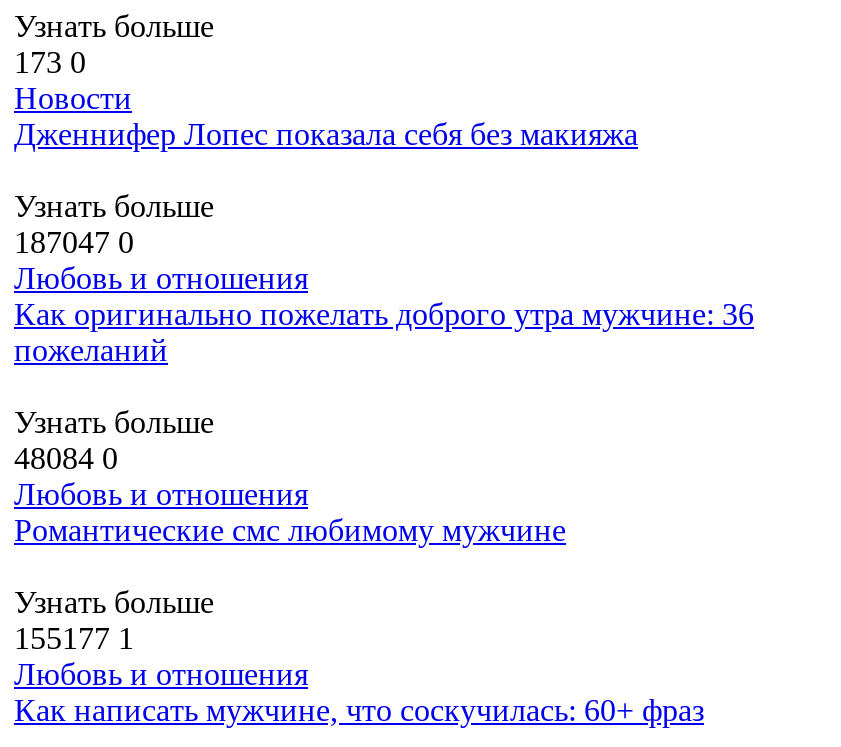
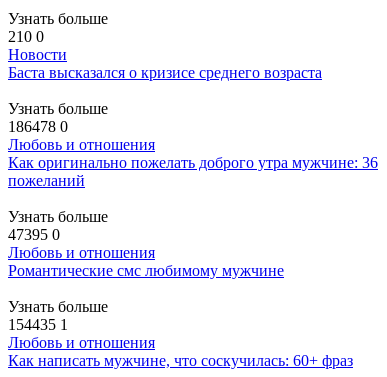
[14,45,86,79] 173 0 -> [8,28,44,45] 210 0
[14,117,638,151] Дженнифер Лопес показала себя без макияжа -> [8,64,322,81] Баста высказался о кризисе среднего возраста
[14,225,134,259] 187047 0 -> [8,118,68,135] 186478 0
[14,441,118,475] 48084 0 -> [8,226,60,243] 47395 0
[14,621,134,655] 155177 1 -> [8,316,68,333] 154435 1

